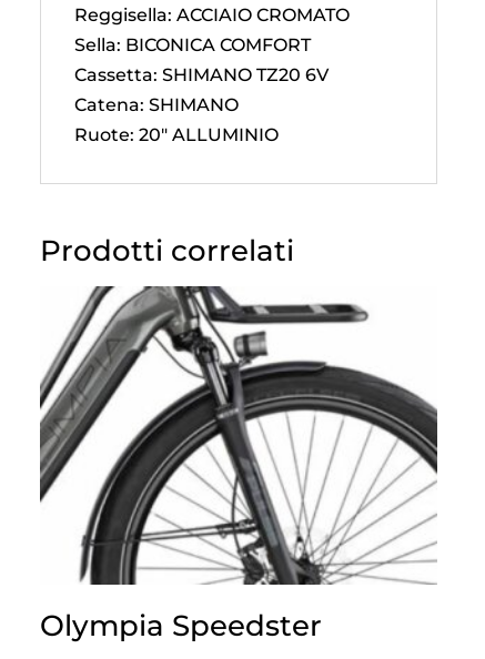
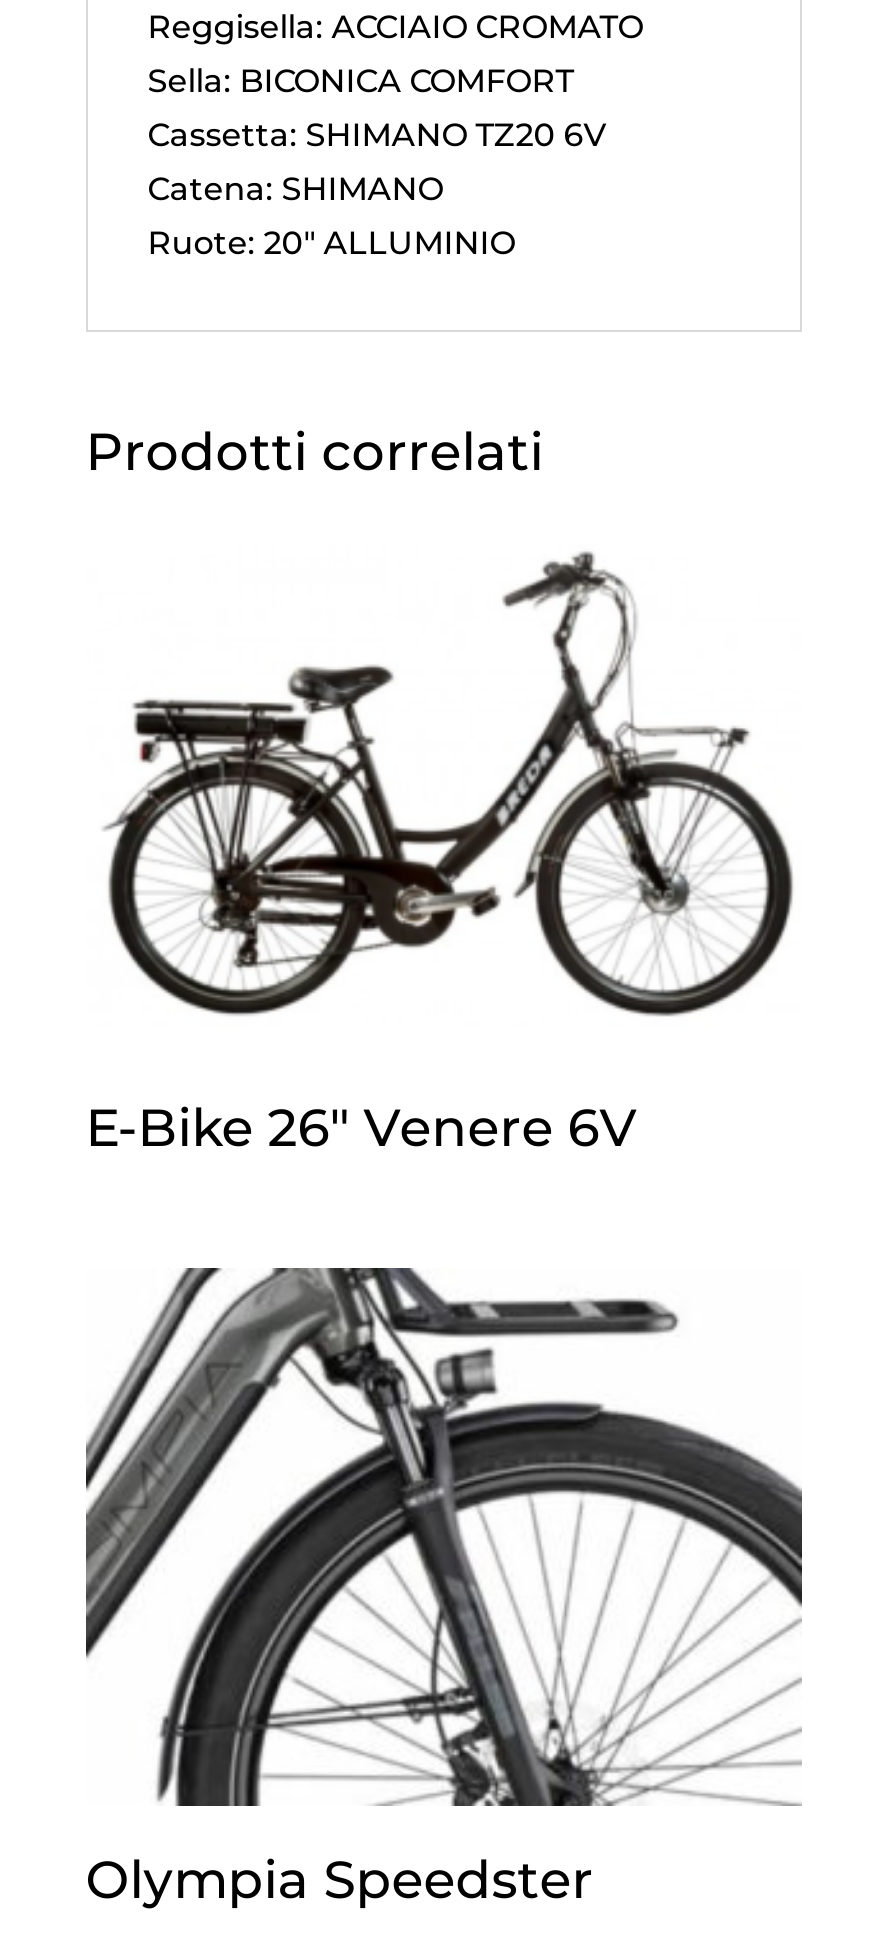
none -> [86,1096,638,1160] E-Bike 26″ Venere 6V
none -> [104,550,794,1016] [image]

